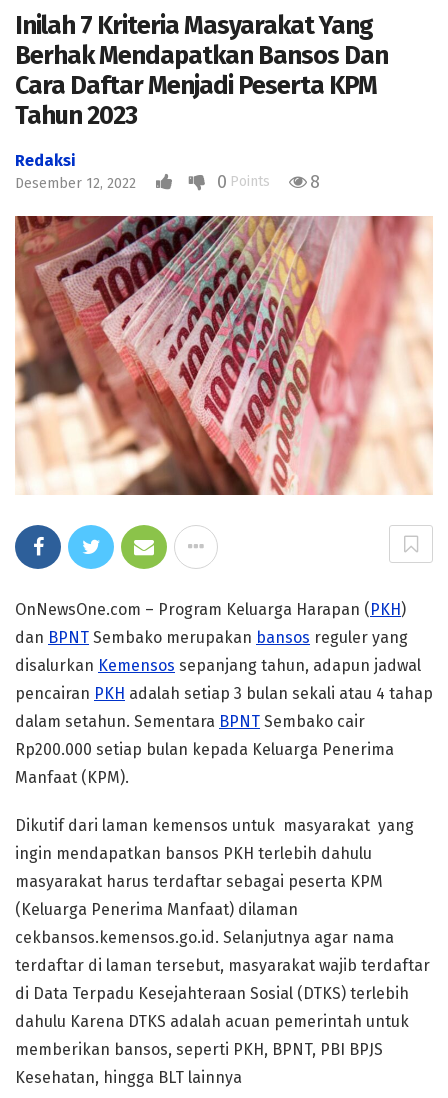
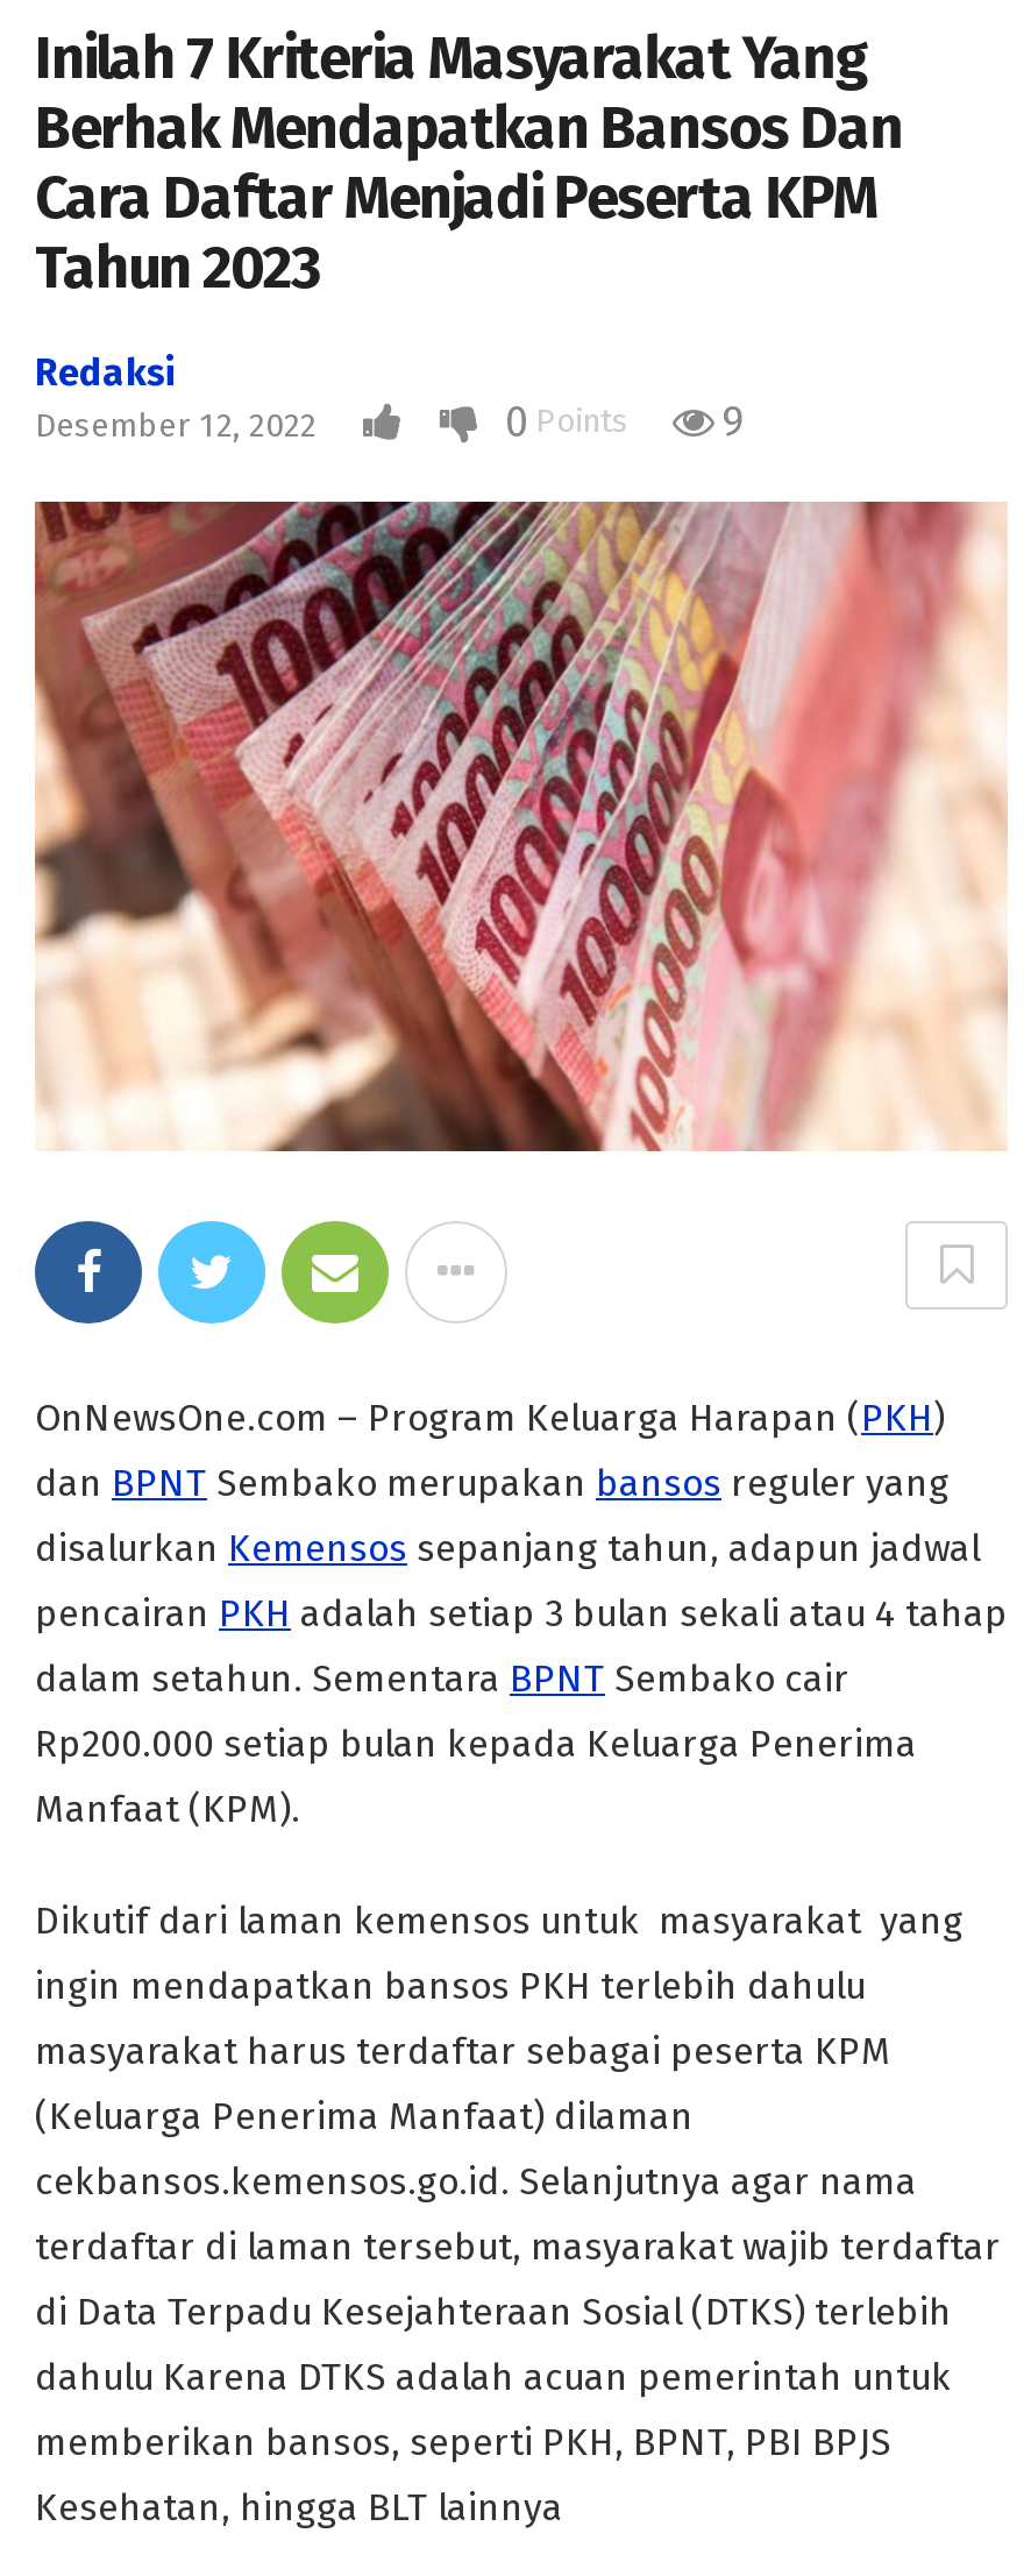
[217,171,320,193] 0 Points 8 -> [505,397,745,448] 0 Points 9

